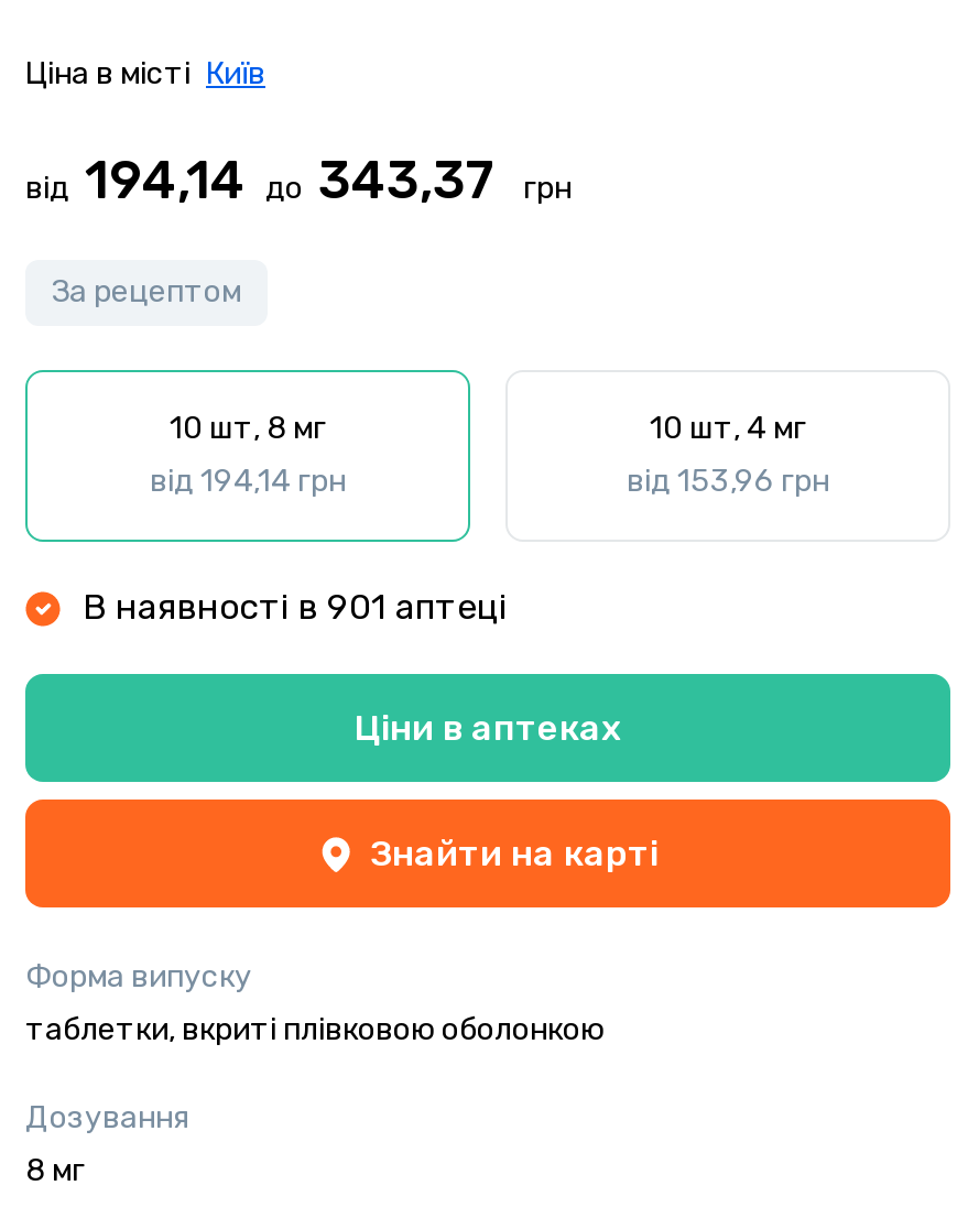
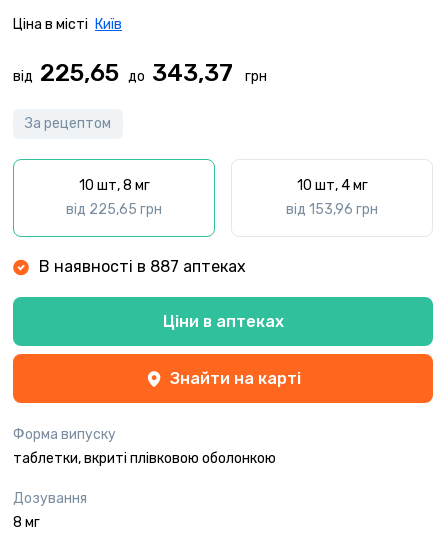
[25,150,510,211] від 194,14 до 343,37 -> [13,59,239,87] від 225,65 до 343,37
[150,463,346,500] від 194,14 грн -> [66,201,162,218] від 225,65 грн
[74,586,508,628] В наявності в 901 аптеці -> [35,257,246,276] В наявності в 887 аптеках

